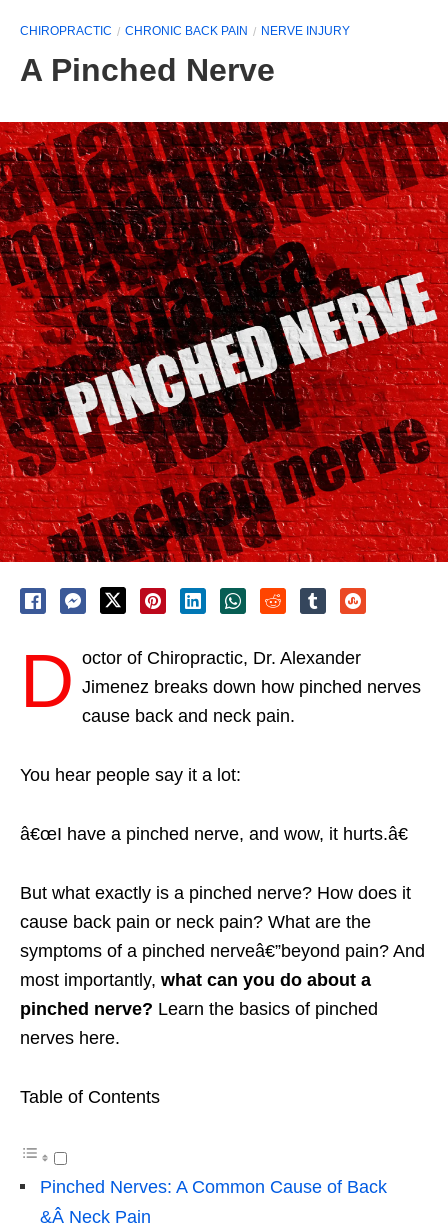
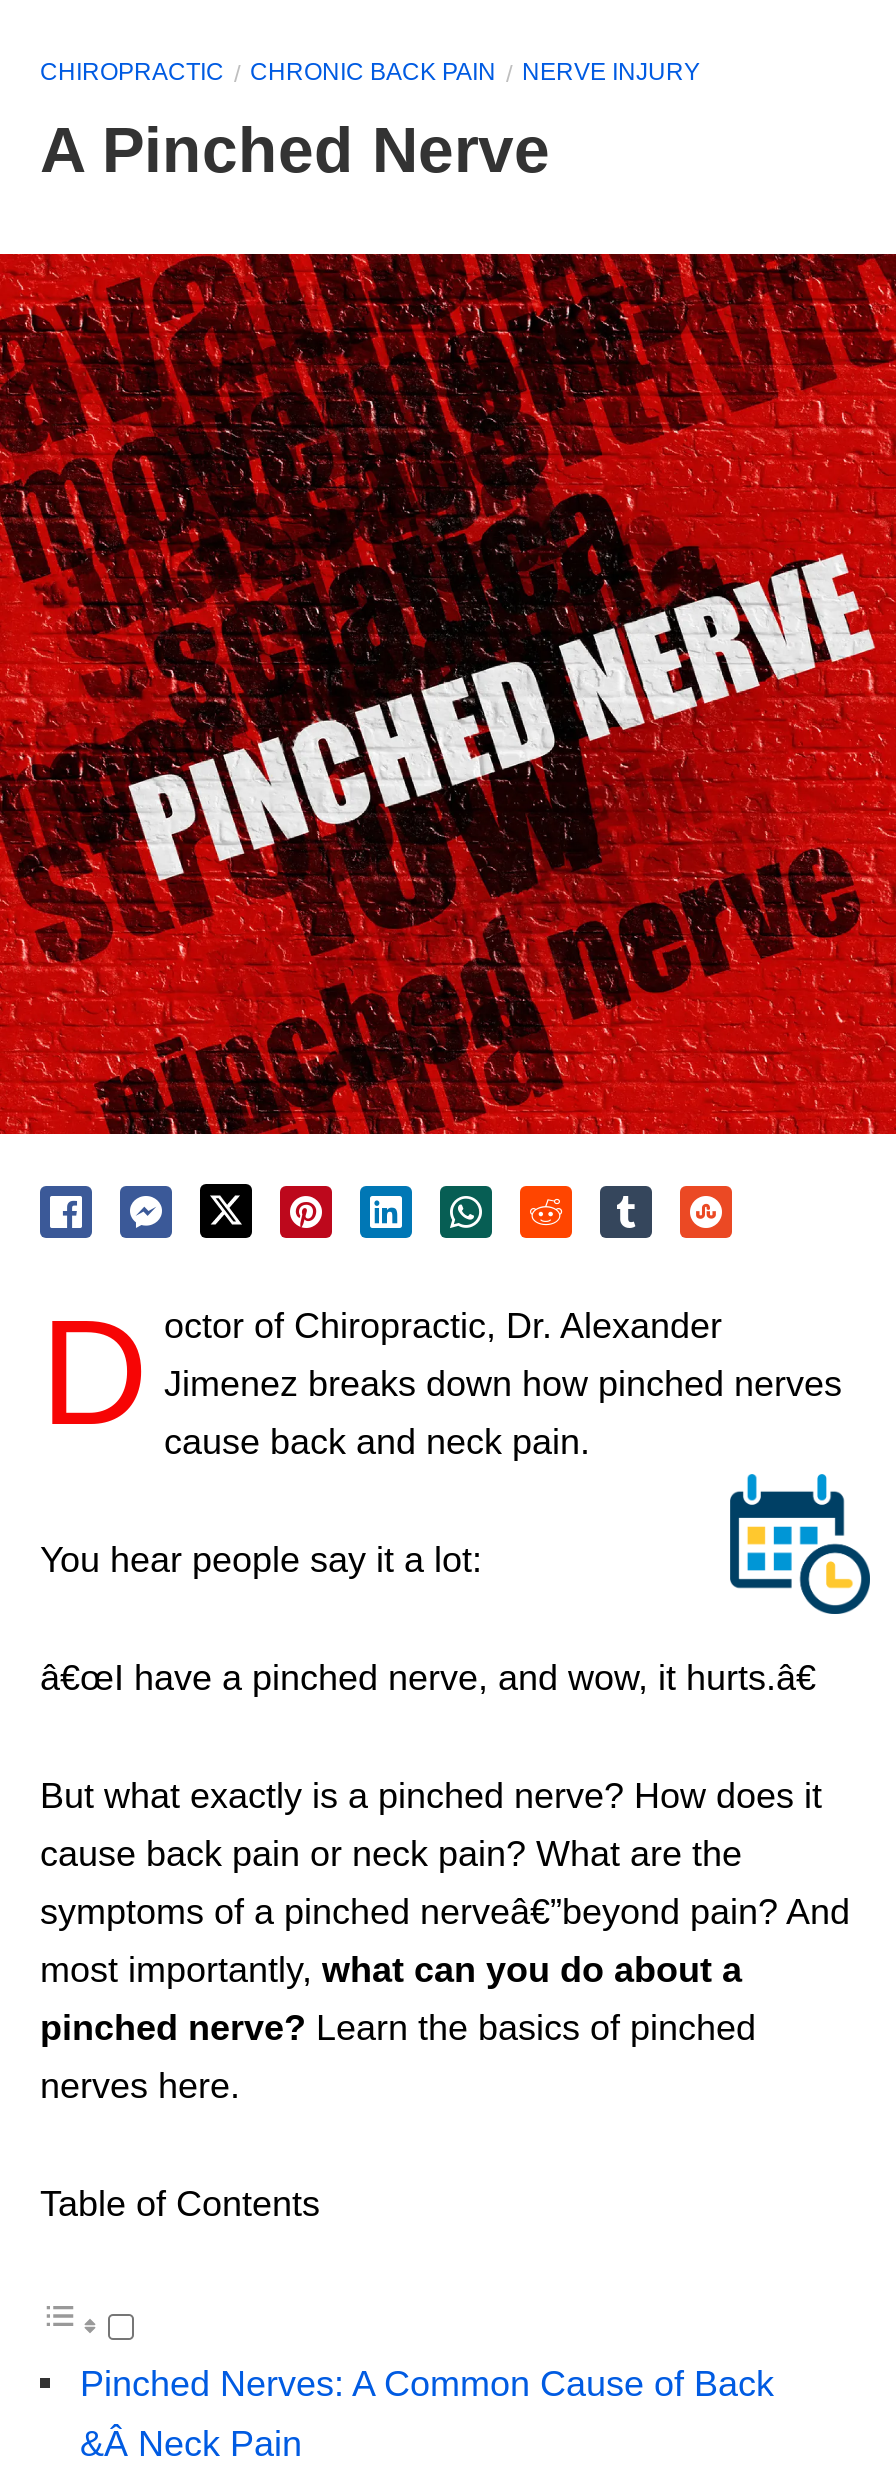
none -> [728,1472,872,1616] [image]

